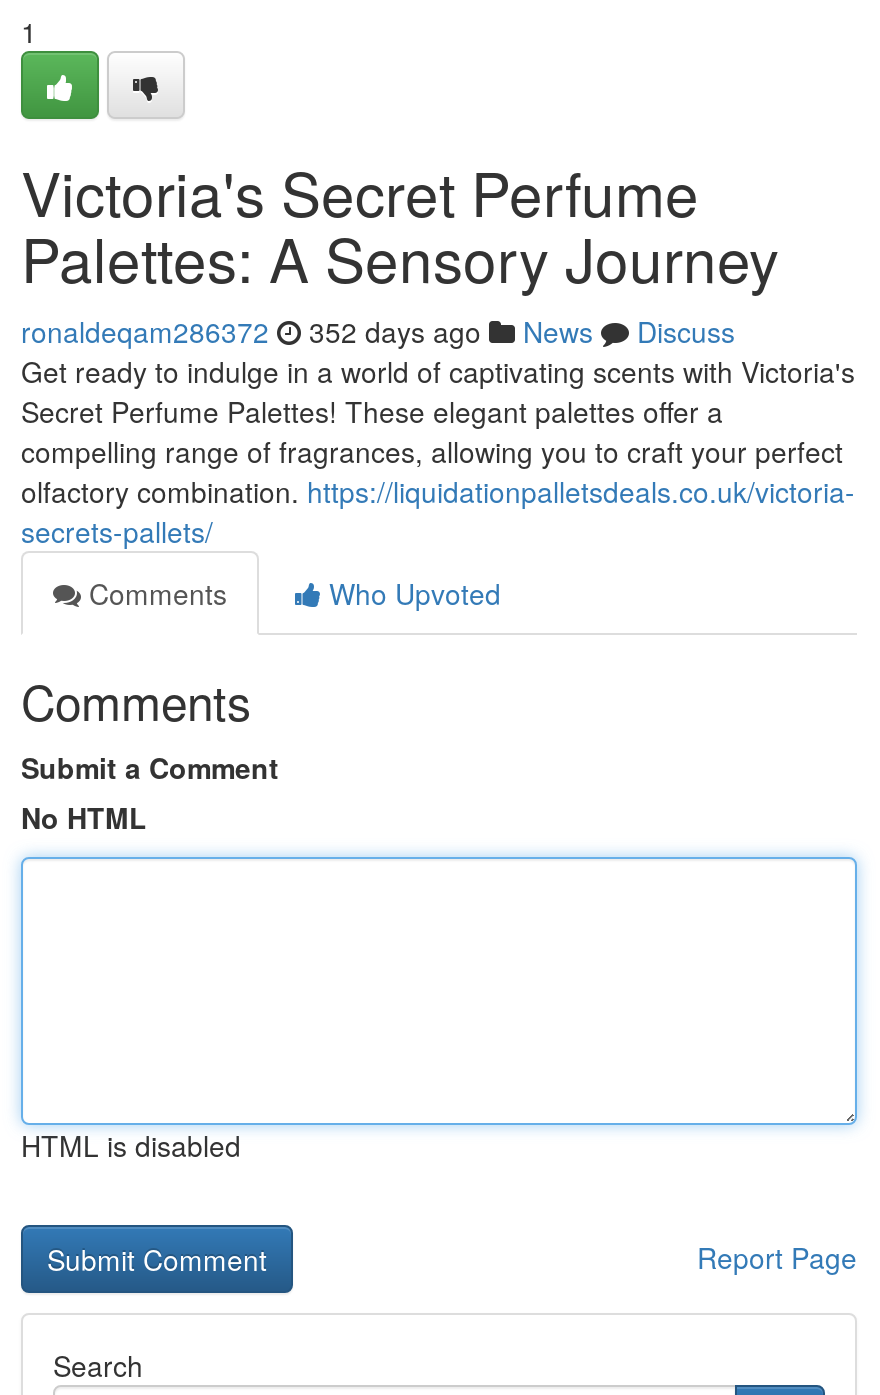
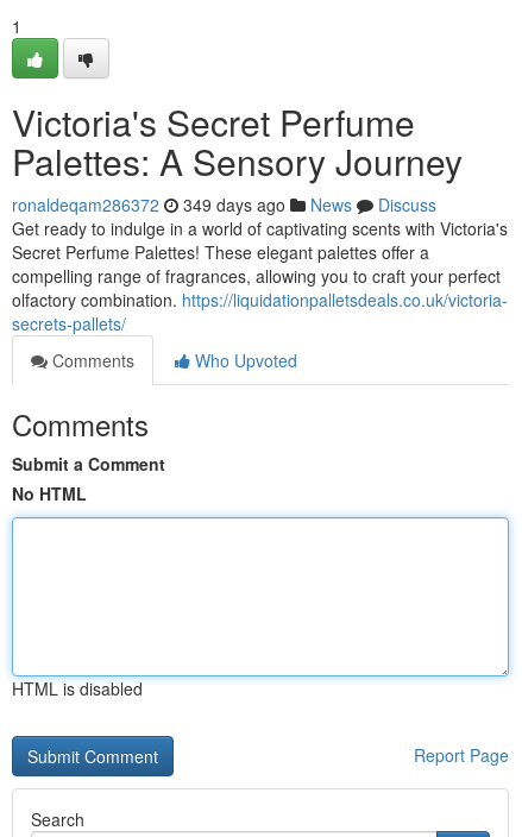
[21,311,735,351] ronaldeqam286372 352 days ago News Discuss -> [12,193,436,216] ronaldeqam286372 349 days ago News Discuss

